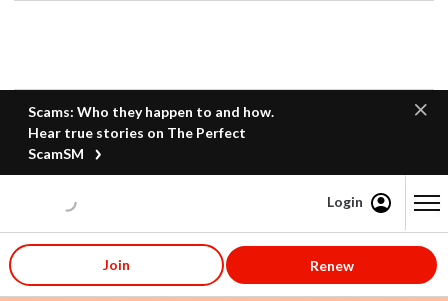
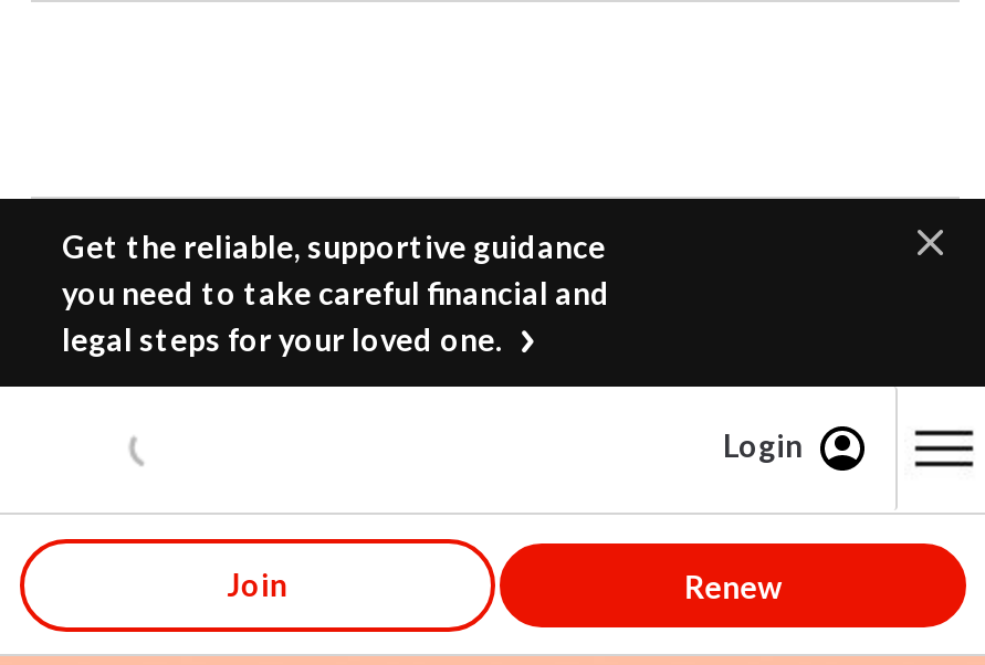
[28,103,274,162] Scams: Who they happen to and how. | Hear true stories on The Perfect | ScamSM -> [62,228,610,358] Get the reliable, supportive guidance | you need to take careful financial and | legal steps for your loved one.

